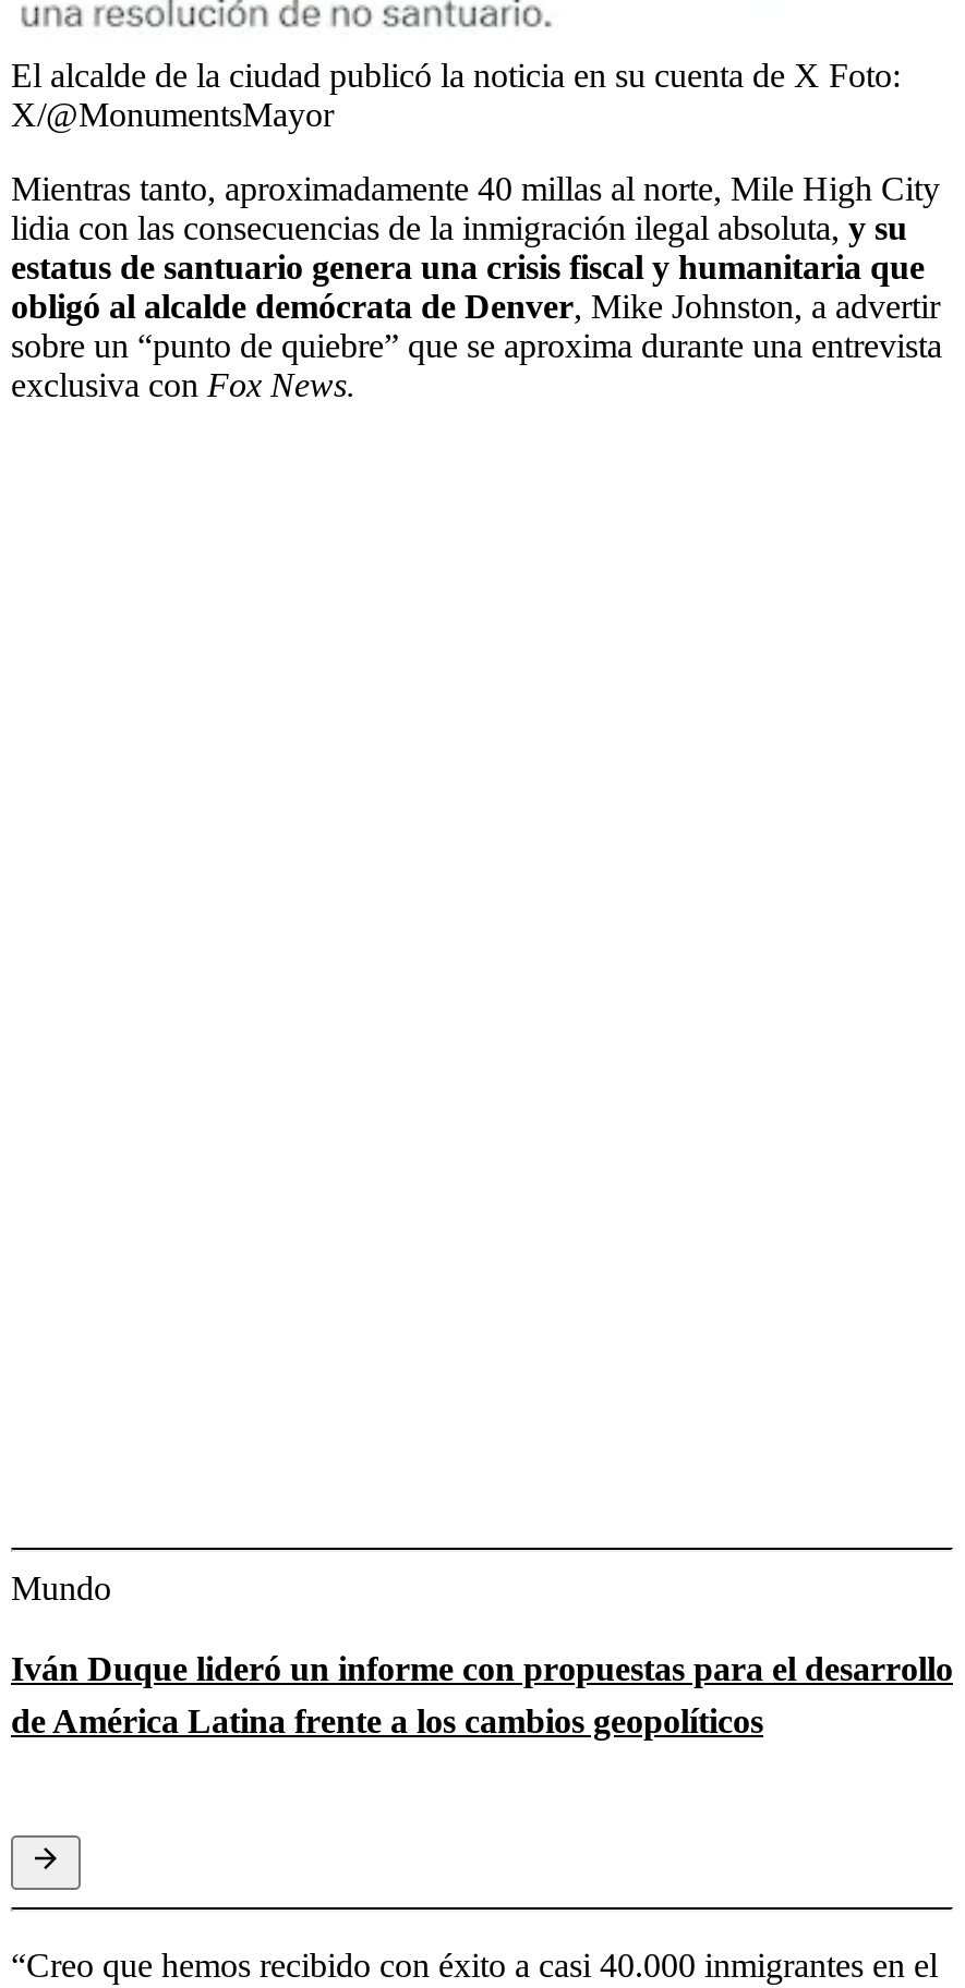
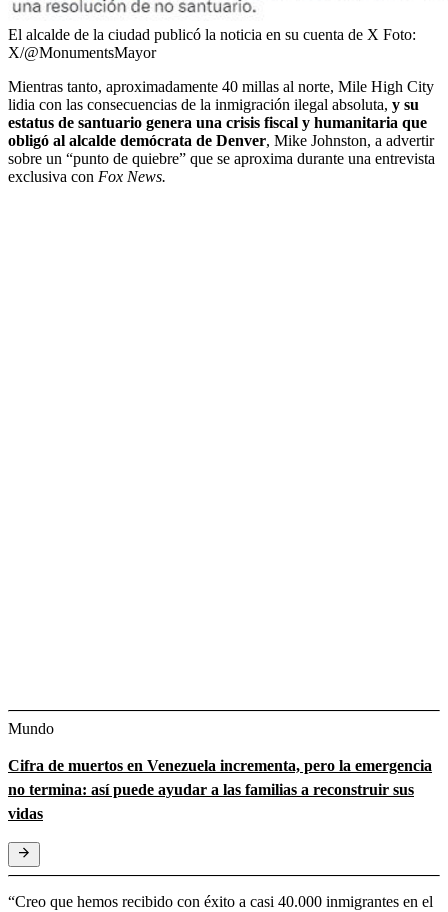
[11,1649,953,1739] Iván Duque lideró un informe con propuestas para el desarrollo | de América Latina frente a los cambios geopolíticos -> [8,757,432,822] Cifra de muertos en Venezuela incrementa, pero la emergencia | no termina: así puede ayudar a las familias a reconstruir sus | vidas

